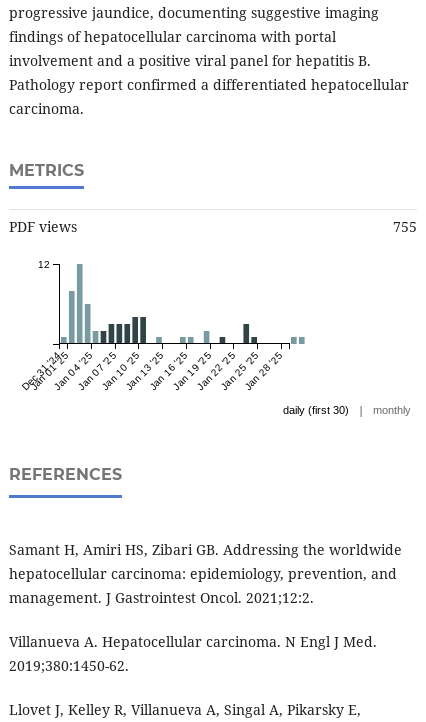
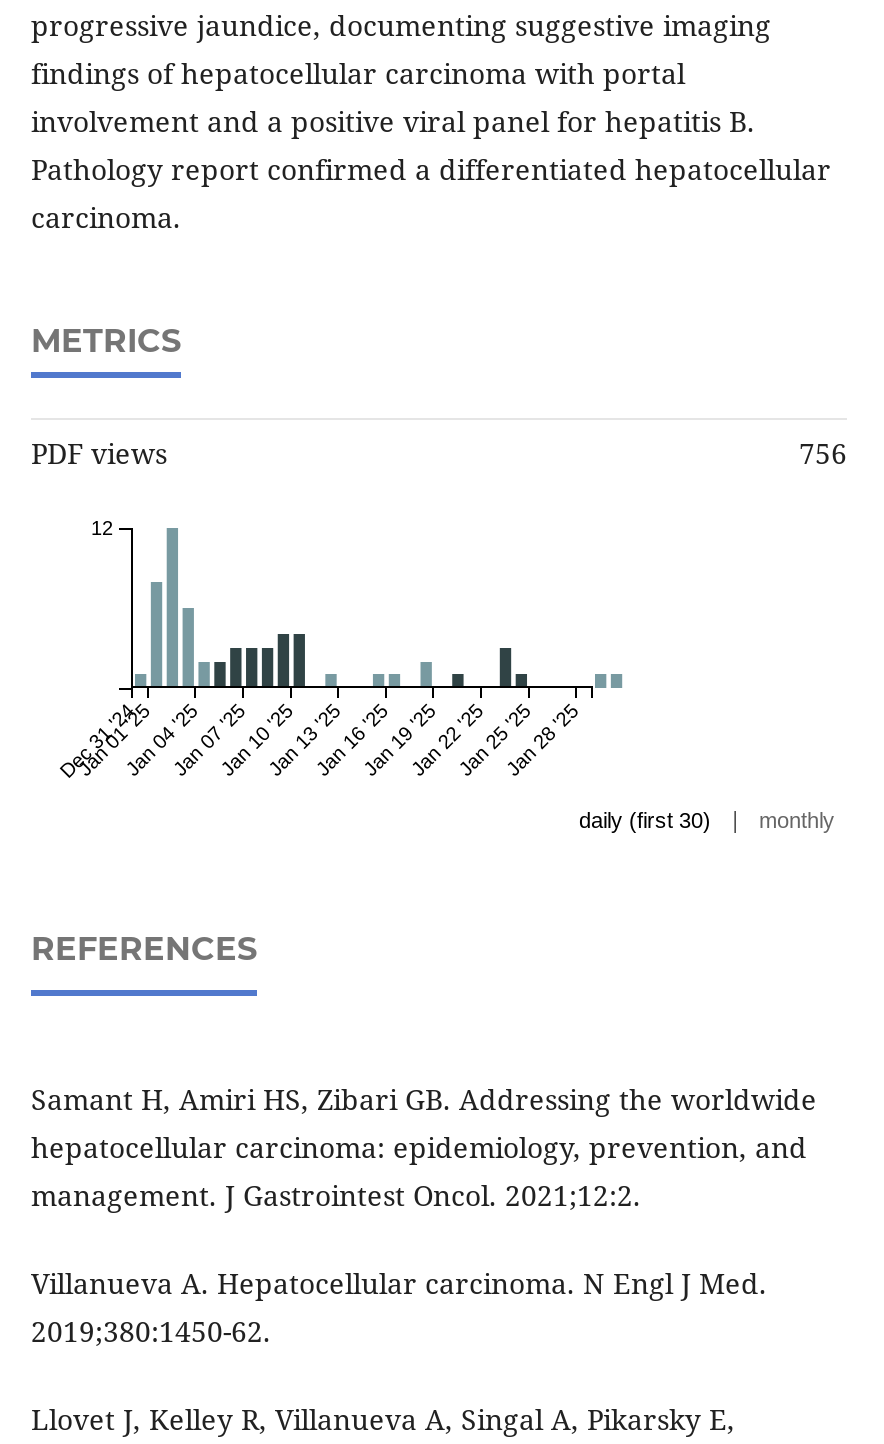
[393,217,417,236] 755 -> [799,434,847,472] 756

